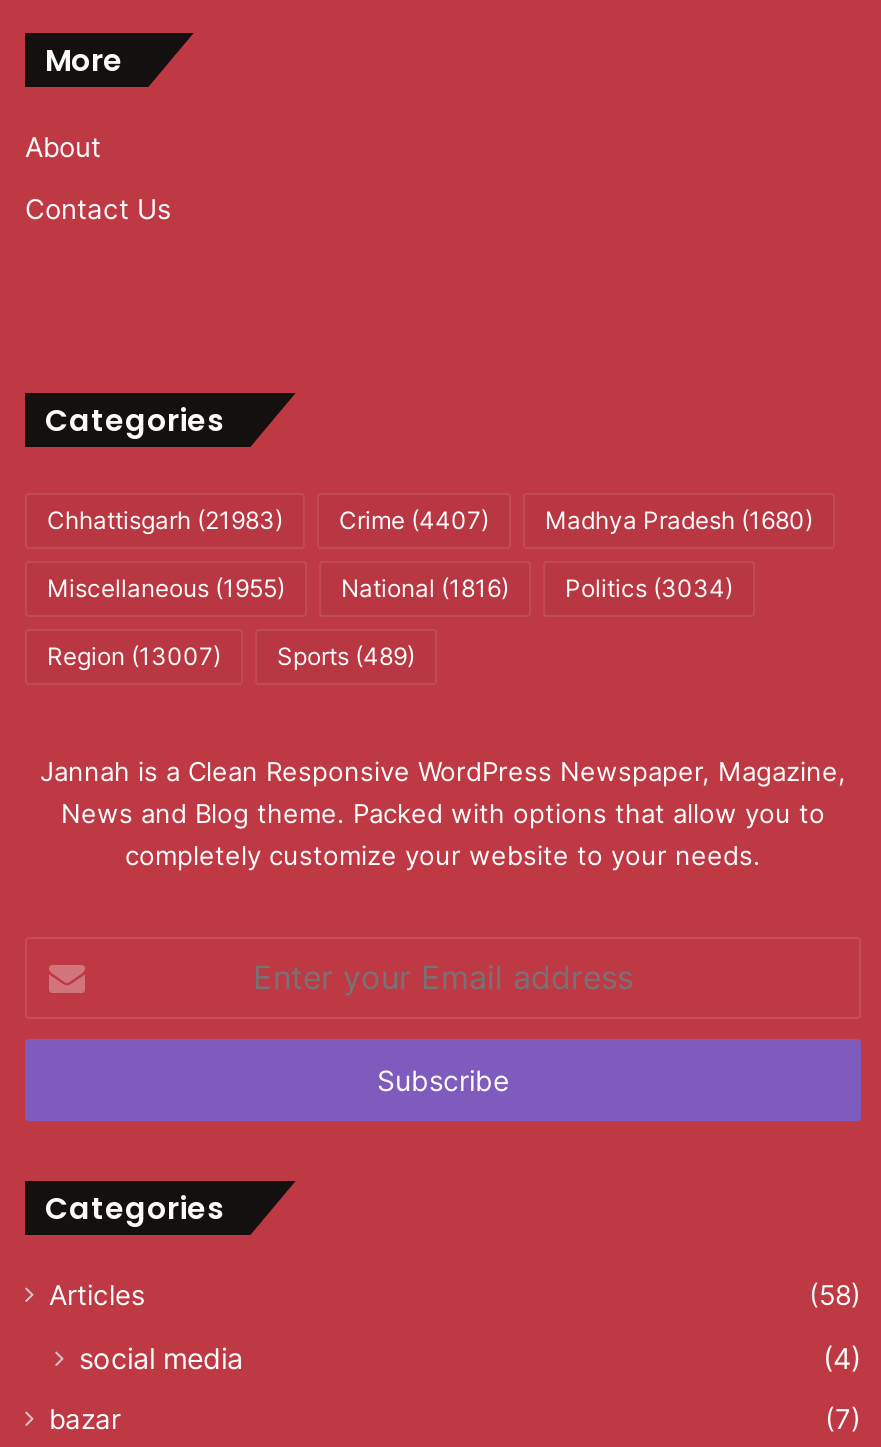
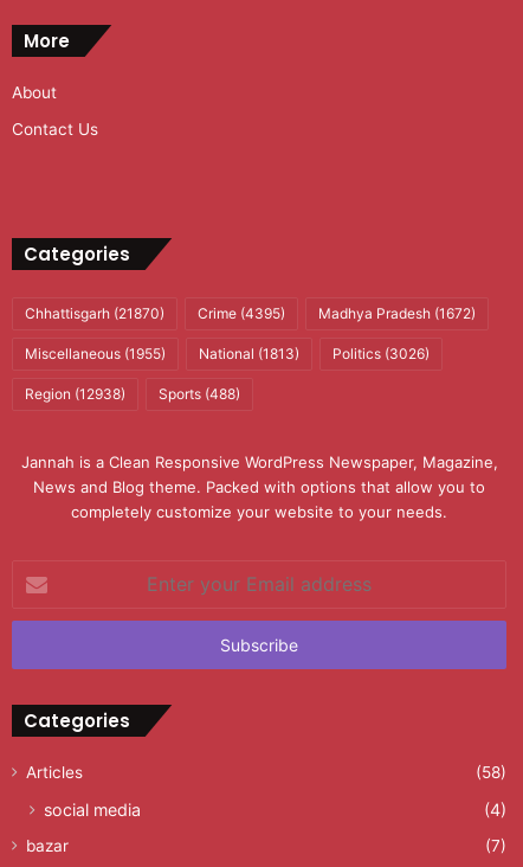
[47,506,283,536] Chhattisgarh (21983) -> [25,305,164,323] Chhattisgarh (21870)
[339,506,489,536] Crime (4407) -> [198,305,285,323] Crime (4395)
[545,506,813,536] Madhya Pradesh (1680) -> [318,305,476,323] Madhya Pradesh (1672)
[341,574,509,604] National (1816) -> [199,345,299,363] National (1813)
[565,574,733,604] Politics (3034) -> [332,345,430,363] Politics (3026)
[47,642,221,672] Region (13007) -> [25,385,125,403] Region (12938)
[277,642,415,672] Sports (489) -> [159,385,240,403] Sports (488)

